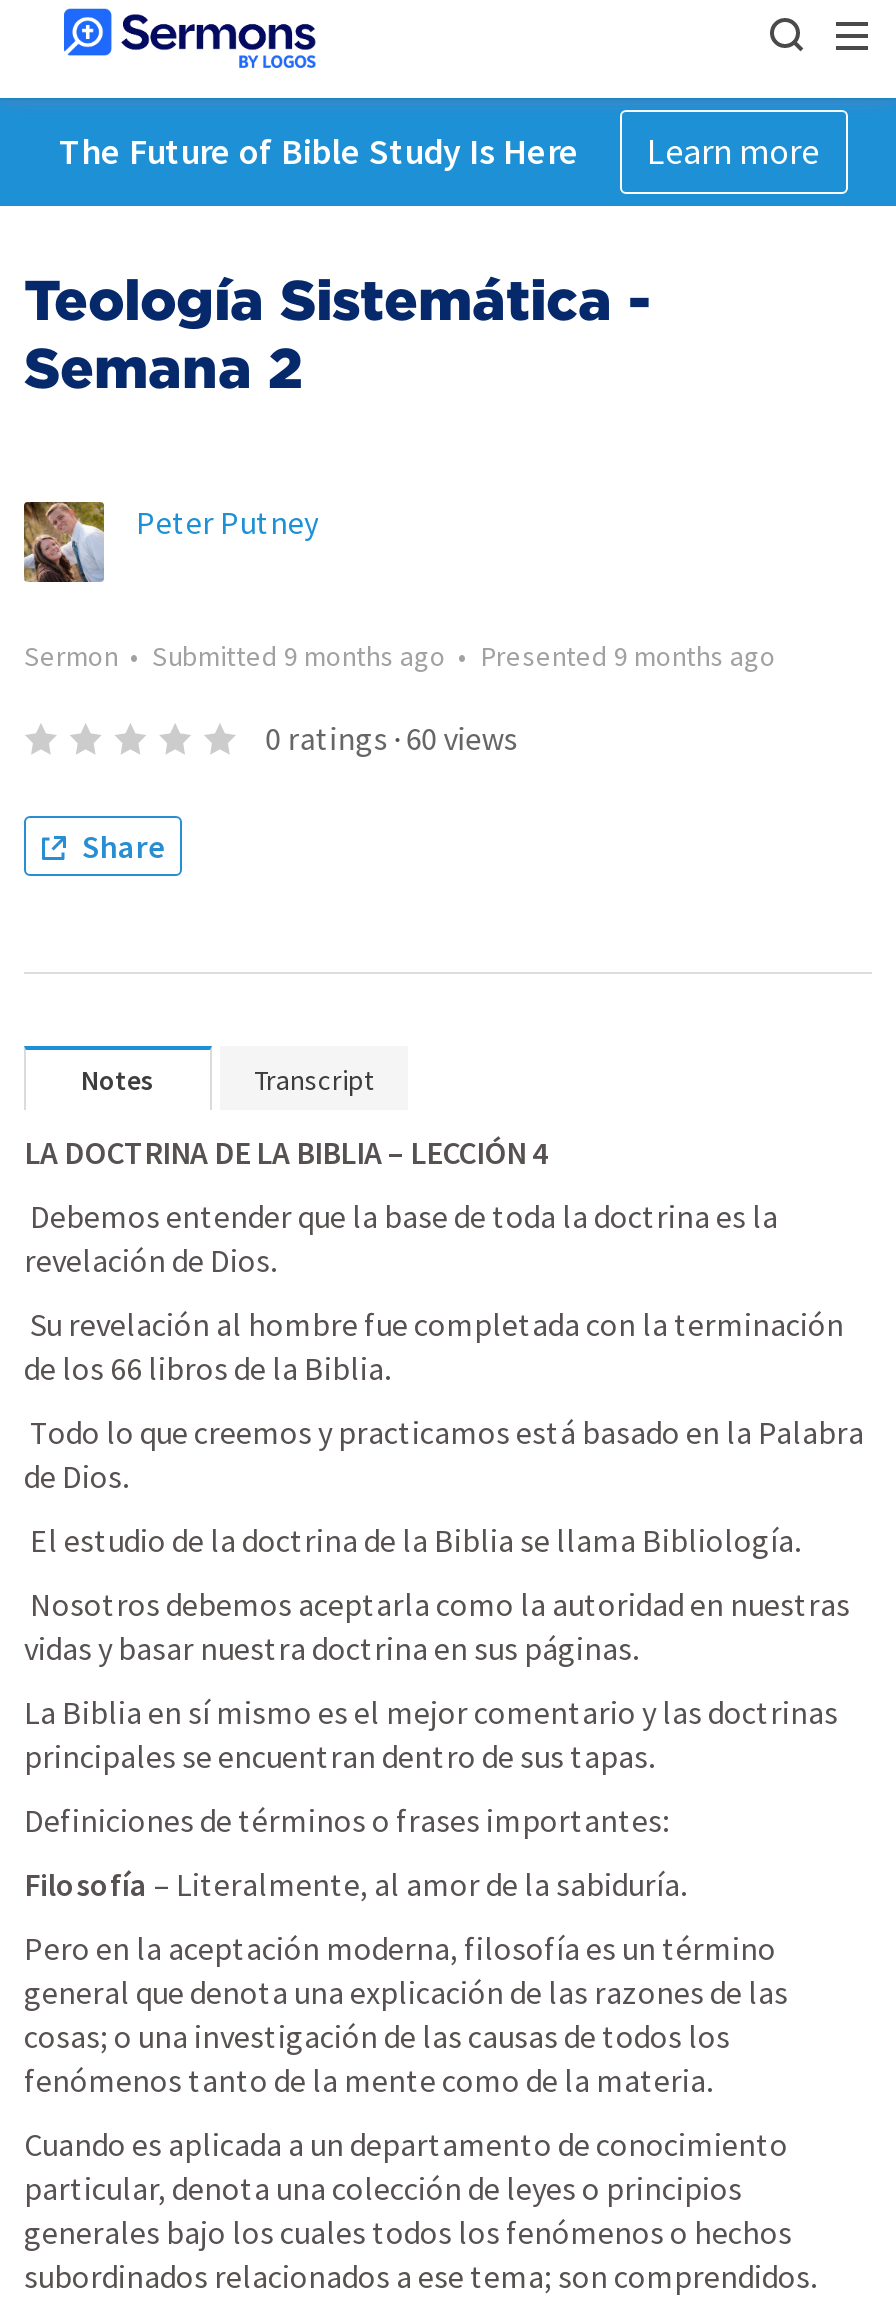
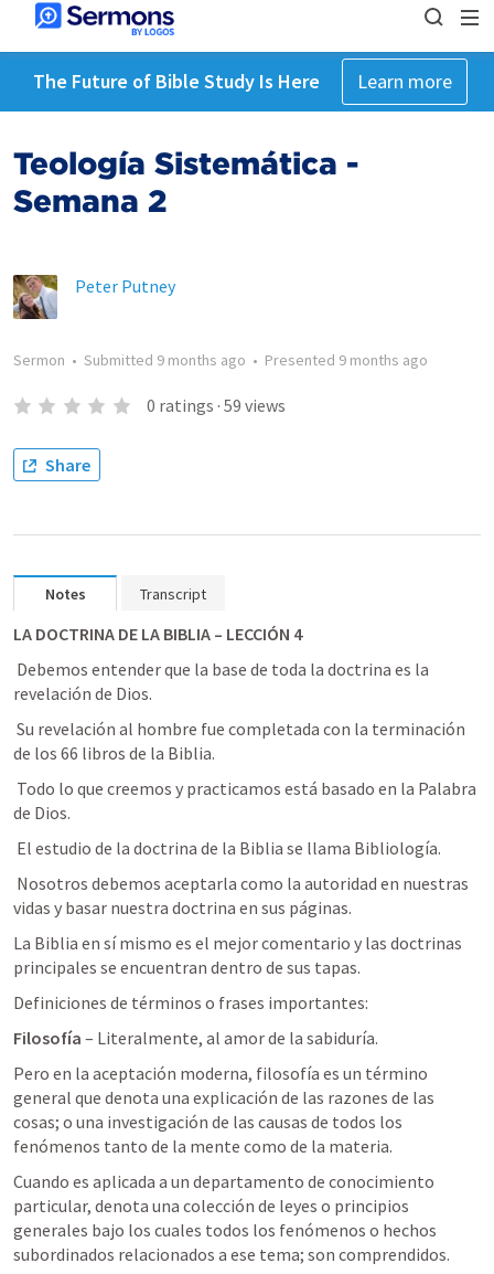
[265,718,517,758] 0 ratings · 60 views -> [146,394,285,416] 0 ratings · 59 views

